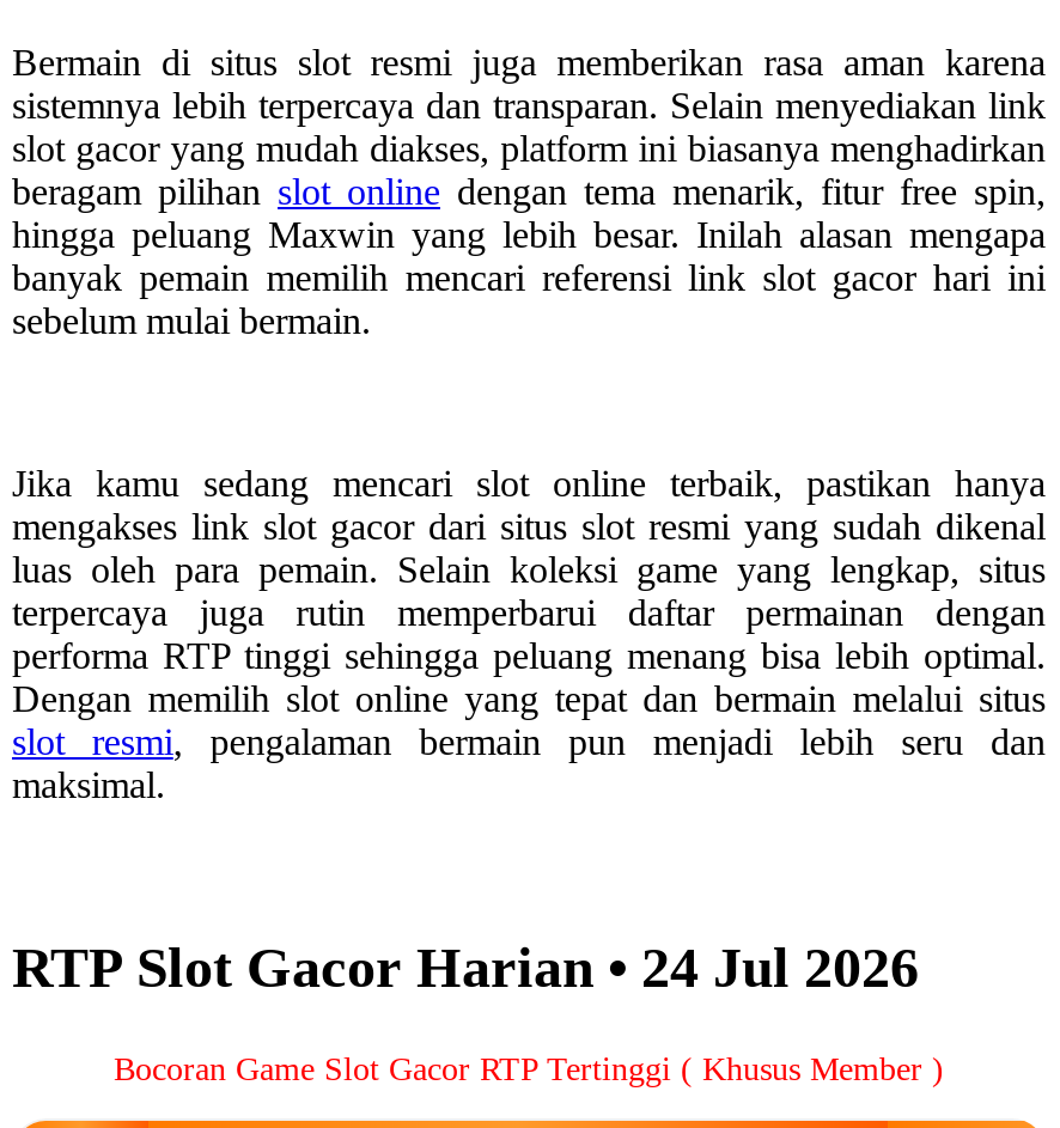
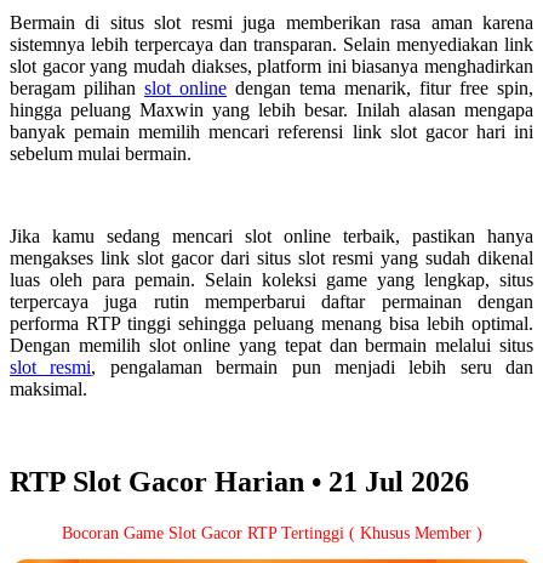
[12,936,919,998] RTP Slot Gacor Harian • 24 Jul 2026 -> [10,466,469,497] RTP Slot Gacor Harian • 21 Jul 2026

